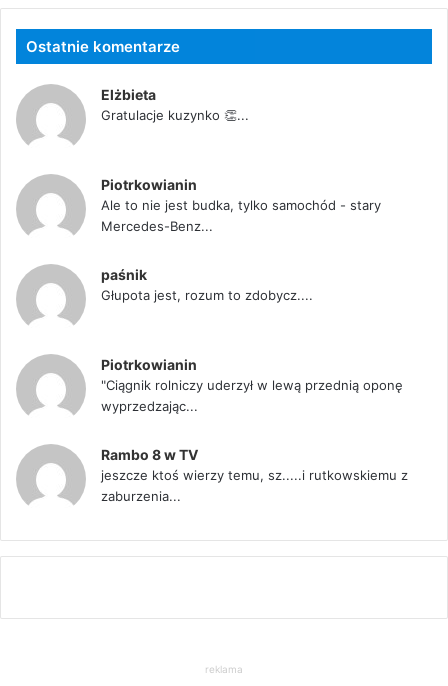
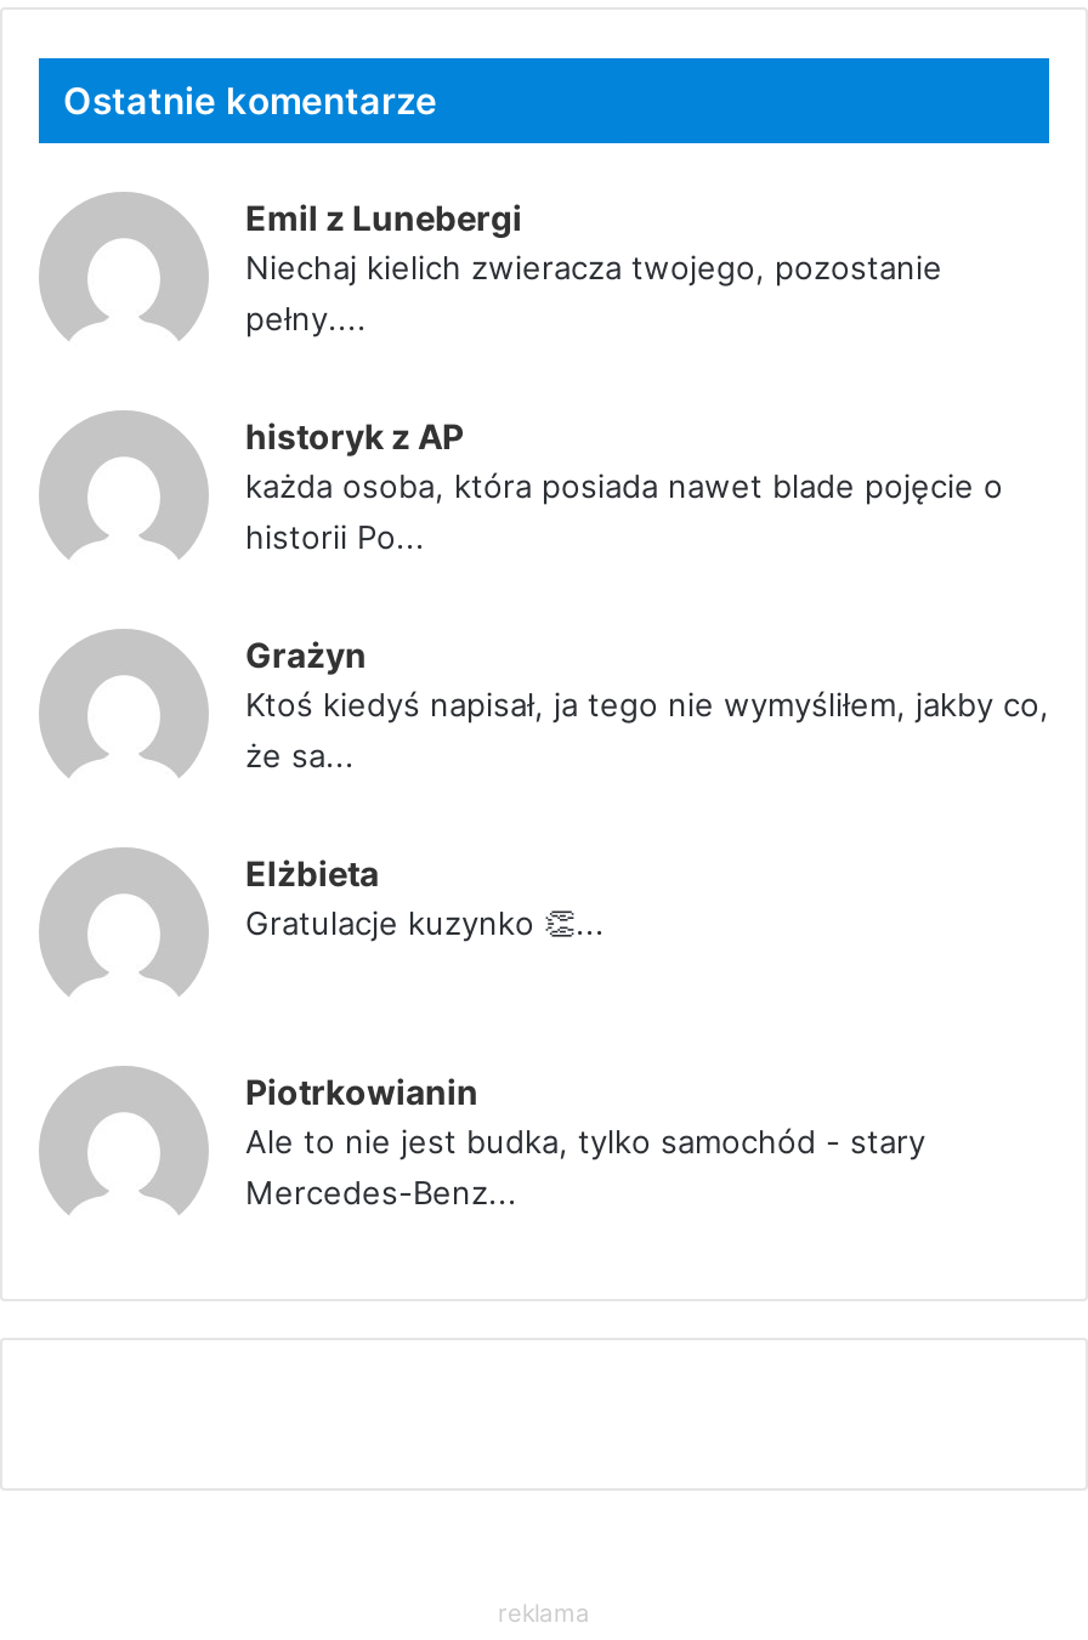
none -> [245,197,1049,775] Emil z Lunebergi | Niechaj kielich zwieracza twojego, pozostanie | pełny.... | historyk z AP | każda osoba, która posiada nawet blade pojęcie o | historii Po... | Grażyn | Ktoś kiedyś napisał, ja tego nie wymyśliłem, jakby co, | że sa...
moved [101,86,381,234] -> [245,853,925,1212]: Elżbieta | Piotrkowianin | Ale to nie jest budka, tylko samochód - stary | Mercedes-Benz...
[101,266,313,303] paśnik | Głupota jest, rozum to zdobycz.... -> none
[101,356,408,504] Piotrkowianin | "Ciągnik rolniczy uderzył w lewą przednią oponę | wyprzedzając... | Rambo 8 w TV | jeszcze ktoś wierzy temu, sz.....i rutkowskiemu z | zaburzenia... -> none

